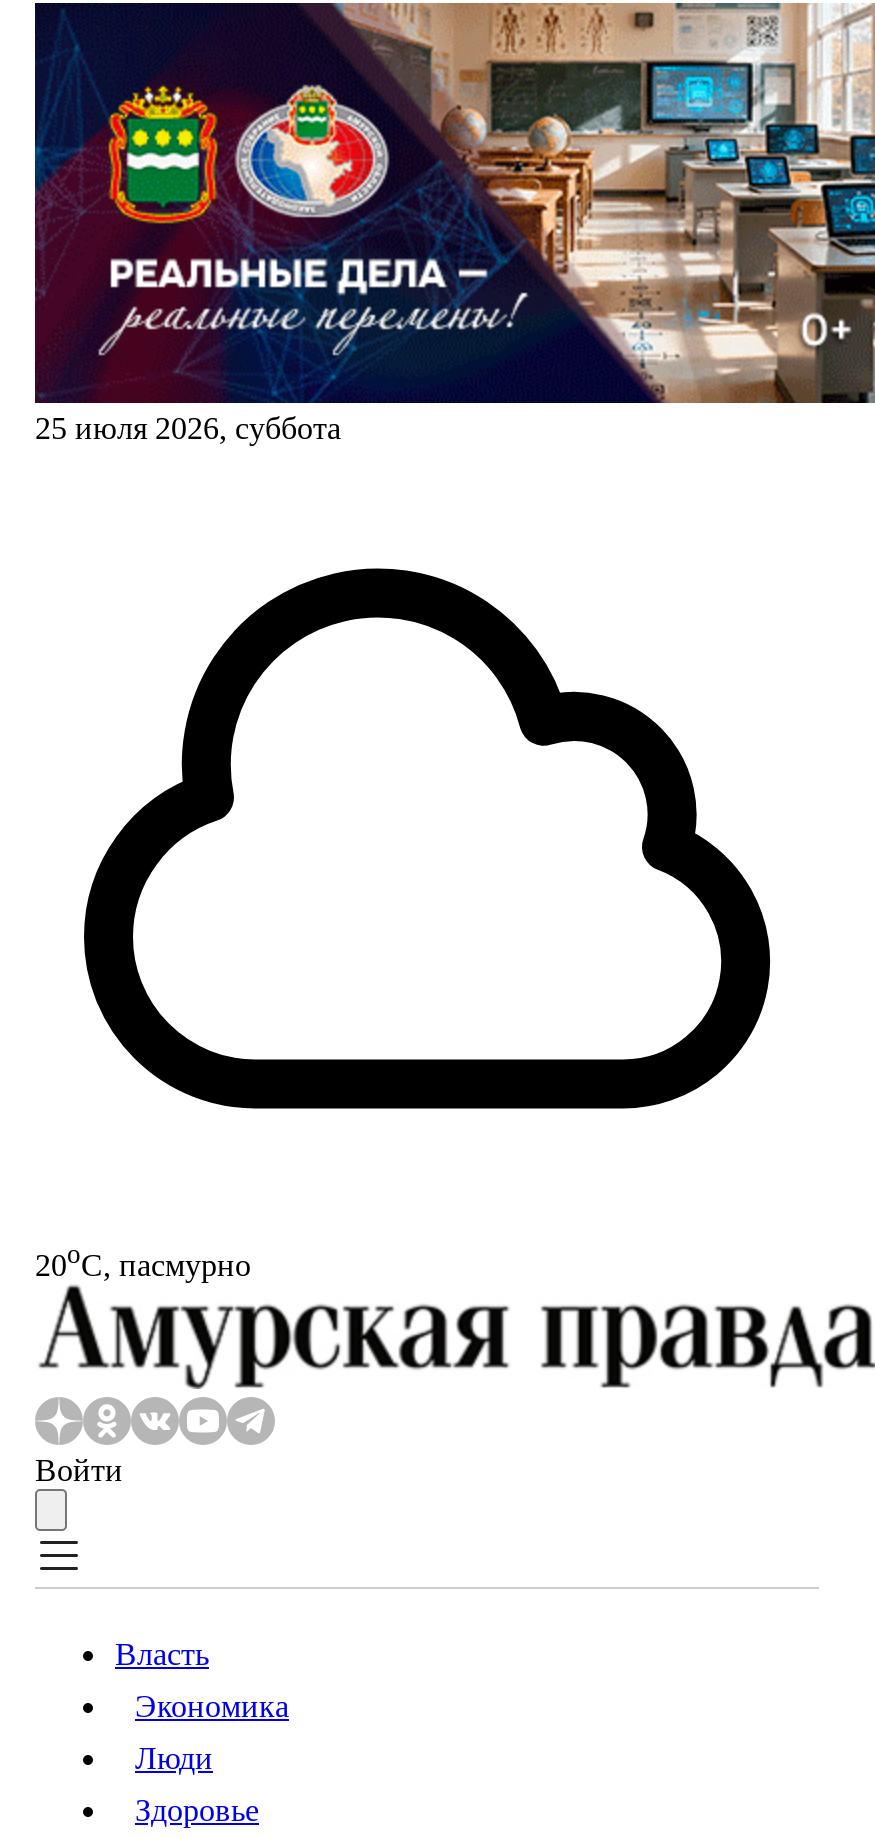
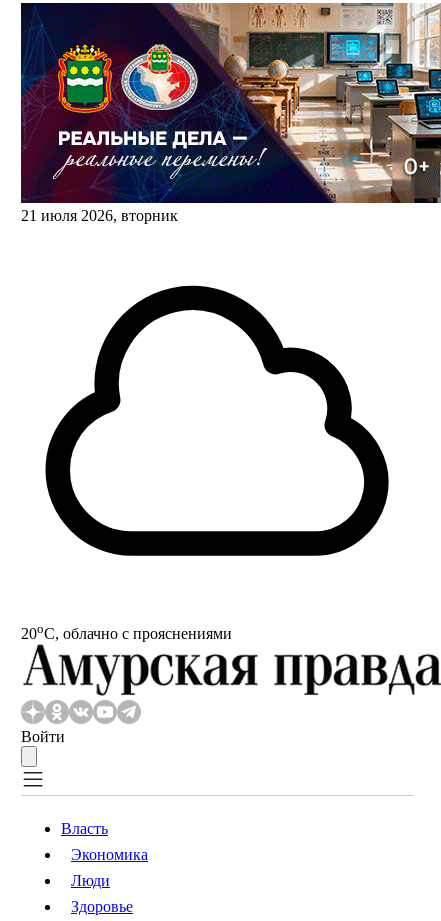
[35,411,341,445] 25 июля 2026, суббота -> [21,207,178,224] 21 июля 2026, вторник
[35,1239,251,1282] 20oС, пасмурно -> [21,621,232,642] 20oС, облачно с прояснениями

